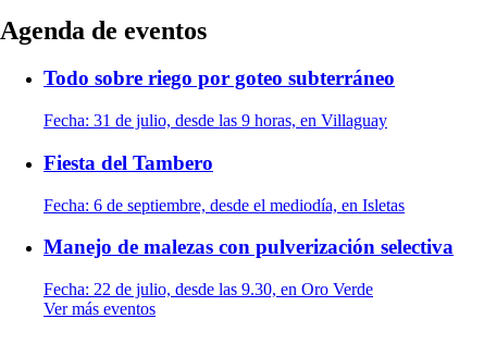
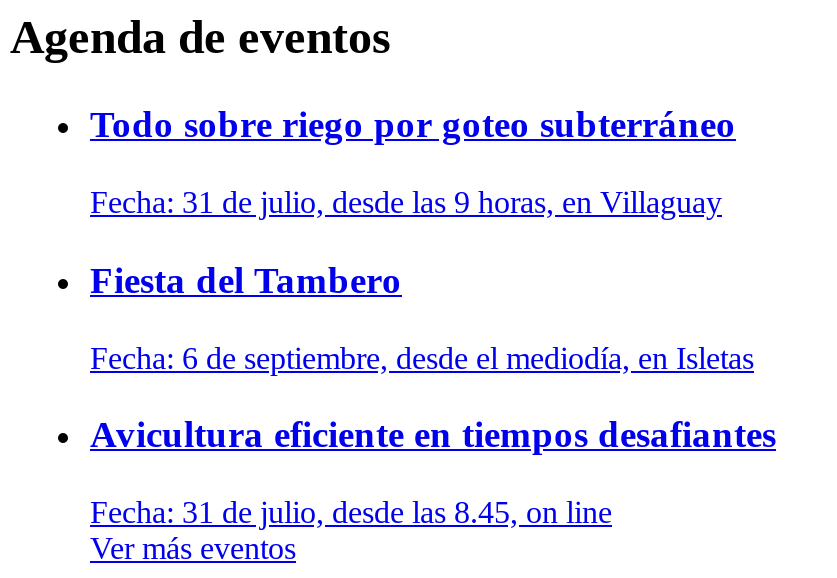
[44,236,454,258] Manejo de malezas con pulverización selectiva -> [90,414,776,456] Avicultura eficiente en tiempos desafiantes
[44,280,373,298] Fecha: 22 de julio, desde las 9.30, en Oro Verde -> [90,495,612,529] Fecha: 31 de julio, desde las 8.45, on line

